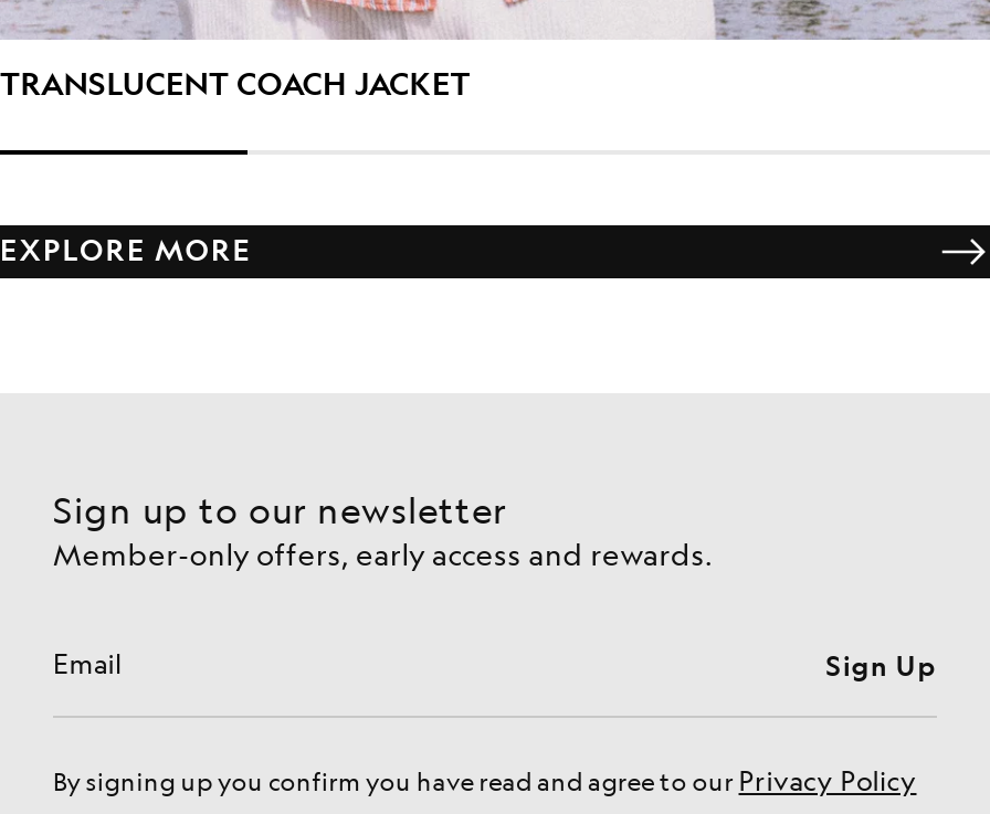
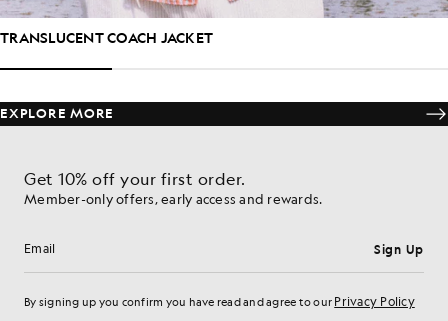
[53,486,507,532] Sign up to our newsletter -> [24,168,245,189] Get 10% off your first order.

